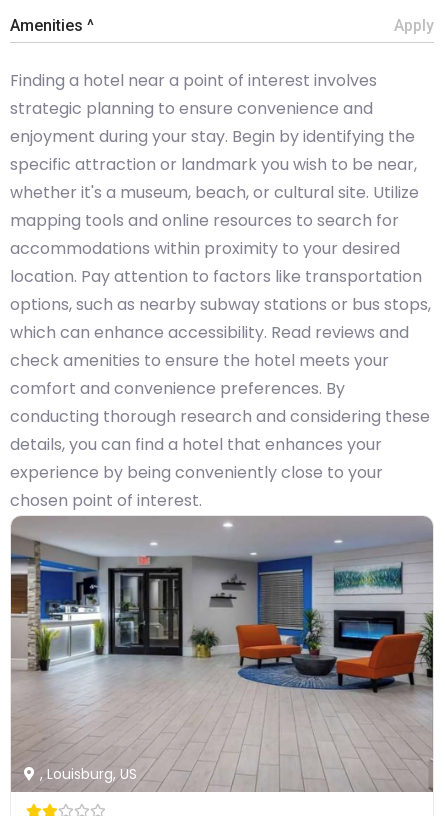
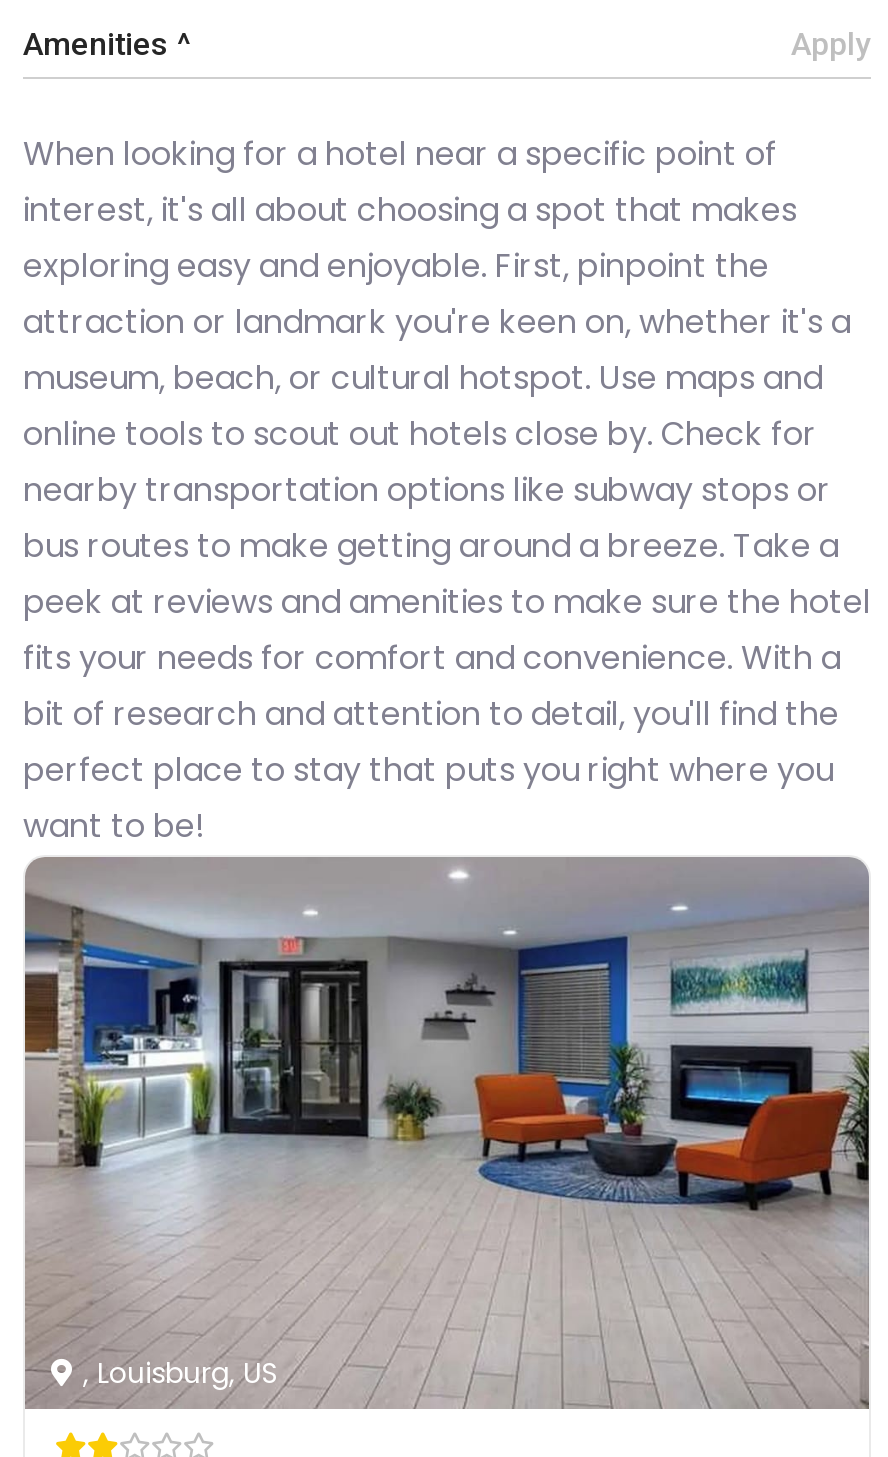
[10,69,431,512] Finding a hotel near a point of interest involves | strategic planning to ensure convenience and | enjoyment during your stay. Begin by identifying the | specific attraction or landmark you wish to be near, | whether it's a museum, beach, or cultural site. Utilize | mapping tools and online resources to search for | accommodations within proximity to your desired | location. Pay attention to factors like transportation | options, such as nearby subway stations or bus stops, | which can enhance accessibility. Read reviews and | check amenities to ensure the hotel meets your | comfort and convenience preferences. By | conducting thorough research and considering these | details, you can find a hotel that enhances your | experience by being conveniently close to your | chosen point of interest. -> [23,131,871,849] When looking for a hotel near a specific point of | interest, it's all about choosing a spot that makes | exploring easy and enjoyable. First, pinpoint the | attraction or landmark you're keen on, whether it's a | museum, beach, or cultural hotspot. Use maps and | online tools to scout out hotels close by. Check for | nearby transportation options like subway stops or | bus routes to make getting around a breeze. Take a | peek at reviews and amenities to make sure the hotel | fits your needs for comfort and convenience. With a | bit of research and attention to detail, you'll find the | perfect place to stay that puts you right where you | want to be!

